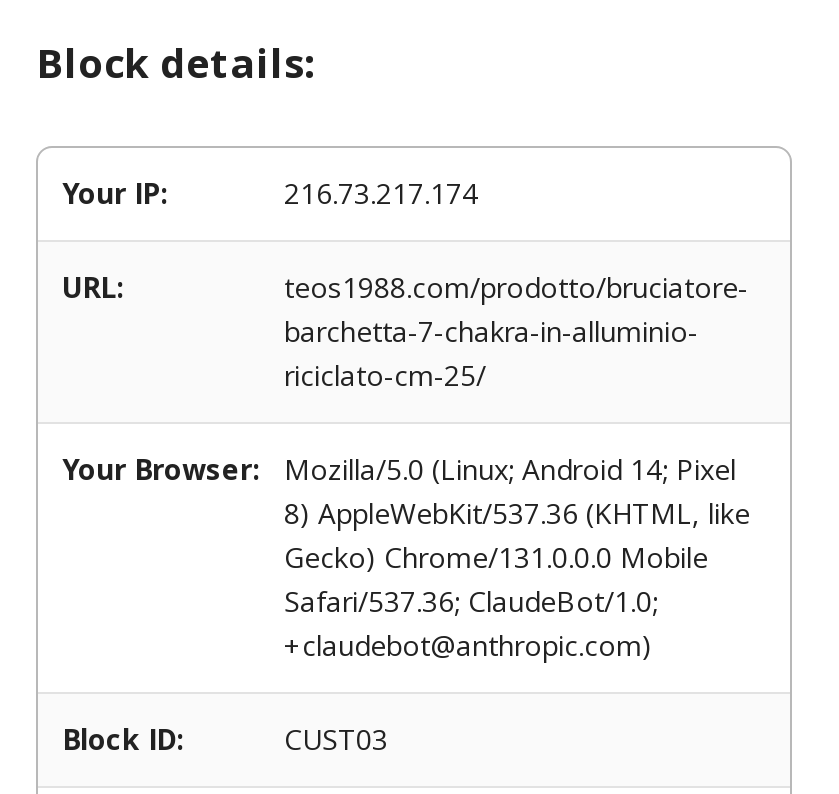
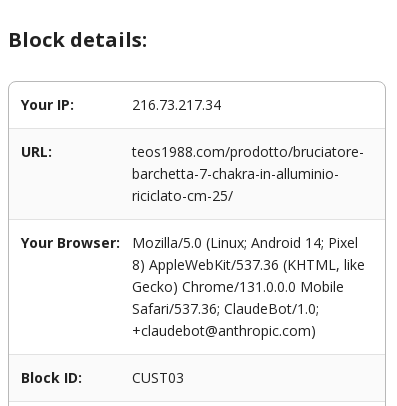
[284,174,478,212] 216.73.217.174 -> [132,95,221,114] 216.73.217.34

